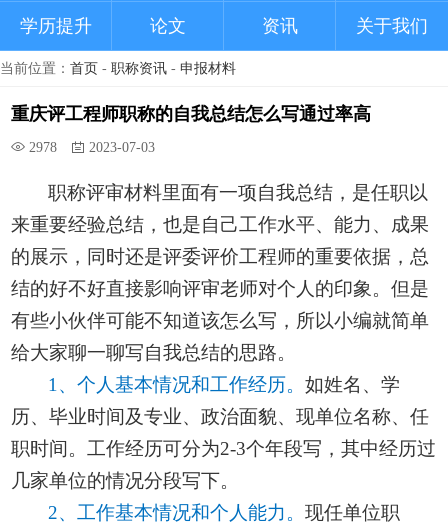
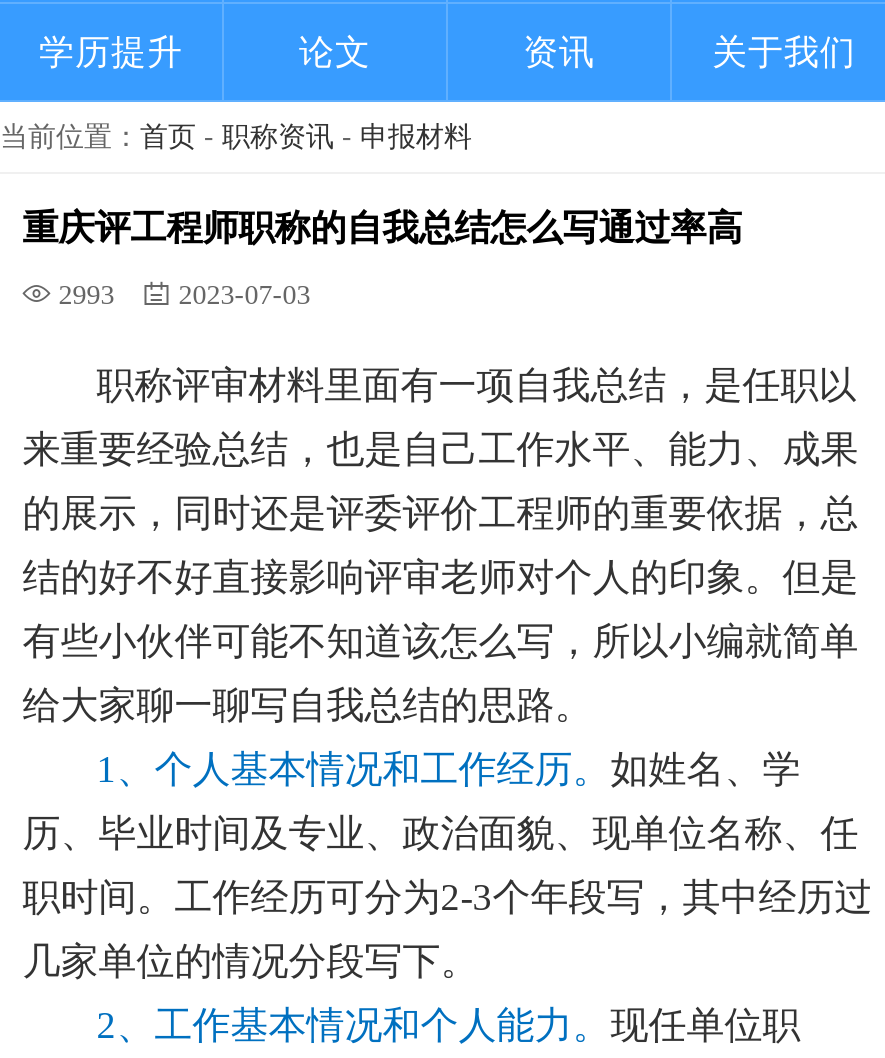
[25,140,155,155] 2978 2023-07-03 -> [50,280,310,310] 2993 2023-07-03

